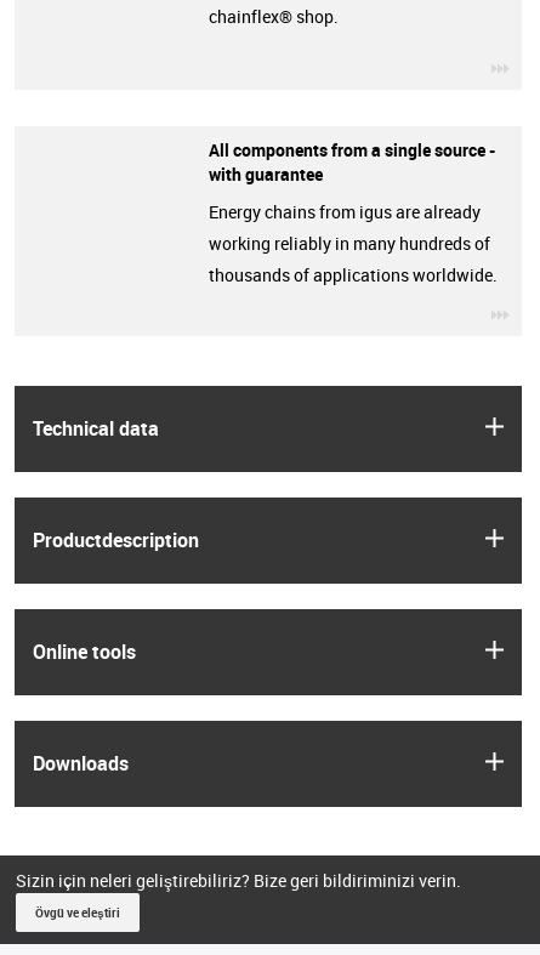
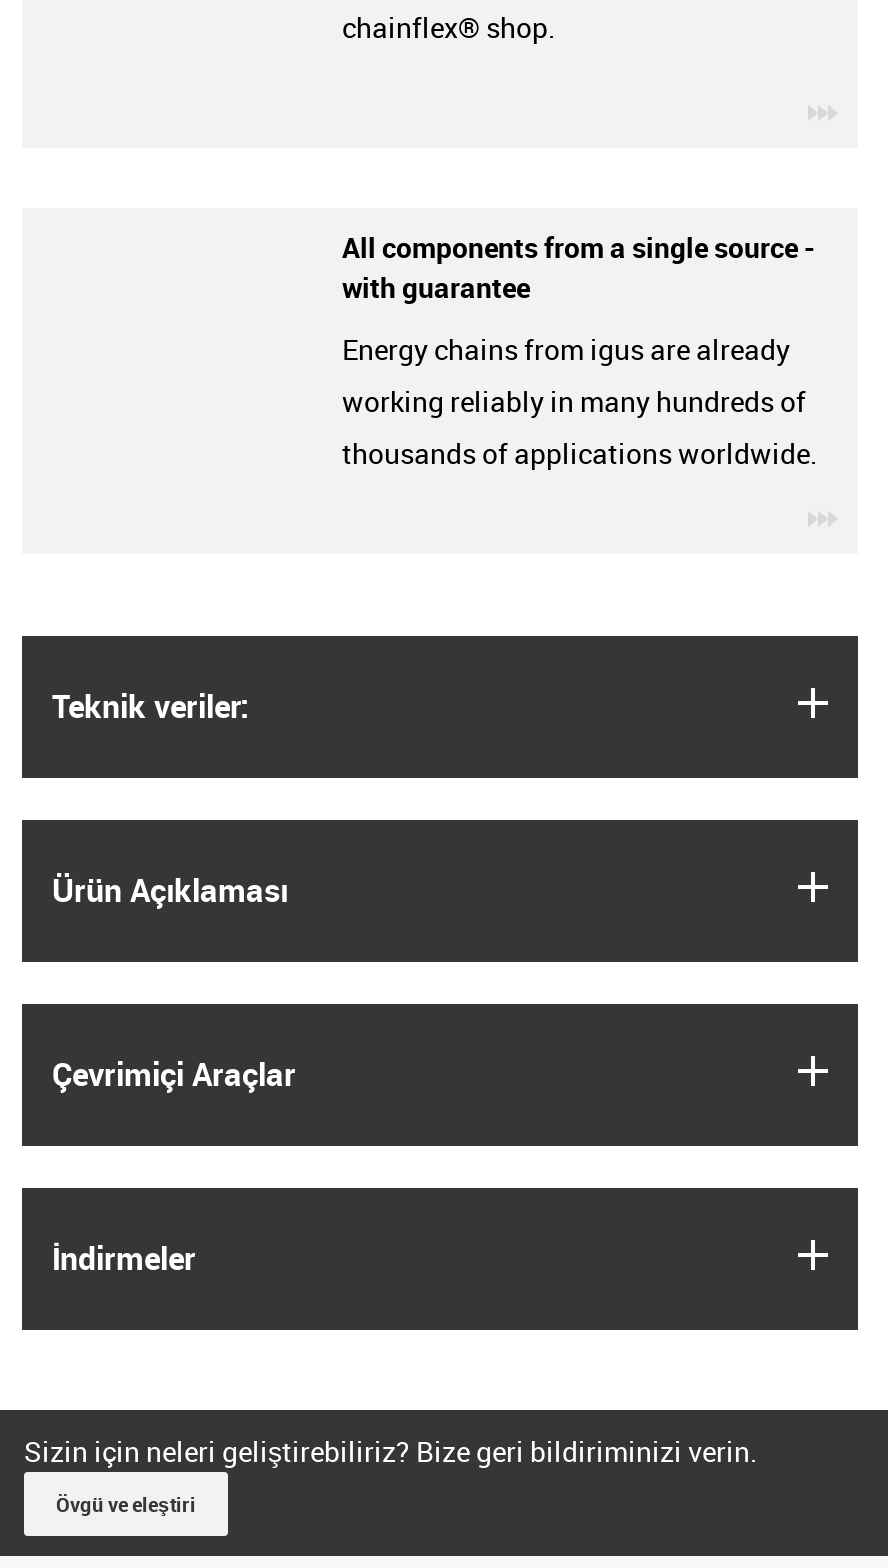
[33,415,159,442] Technical data -> [52,684,250,728] Teknik veriler:
[33,527,199,553] Productdescription -> [52,868,288,912] Ürün Açıklaması
[33,638,136,665] Online tools -> [52,1052,296,1096] Çevrimiçi Araçlar
[33,750,129,777] Downloads -> [52,1236,196,1280] İndirmeler

